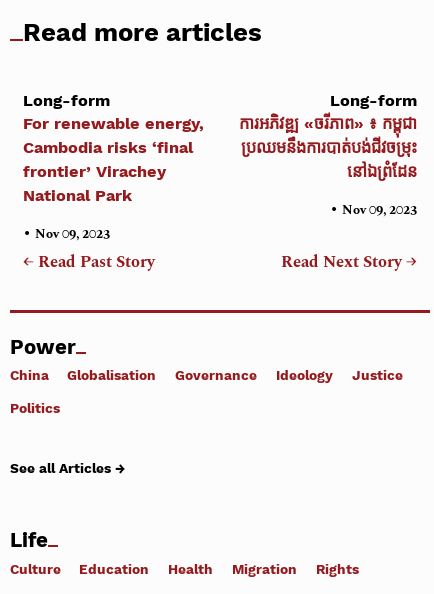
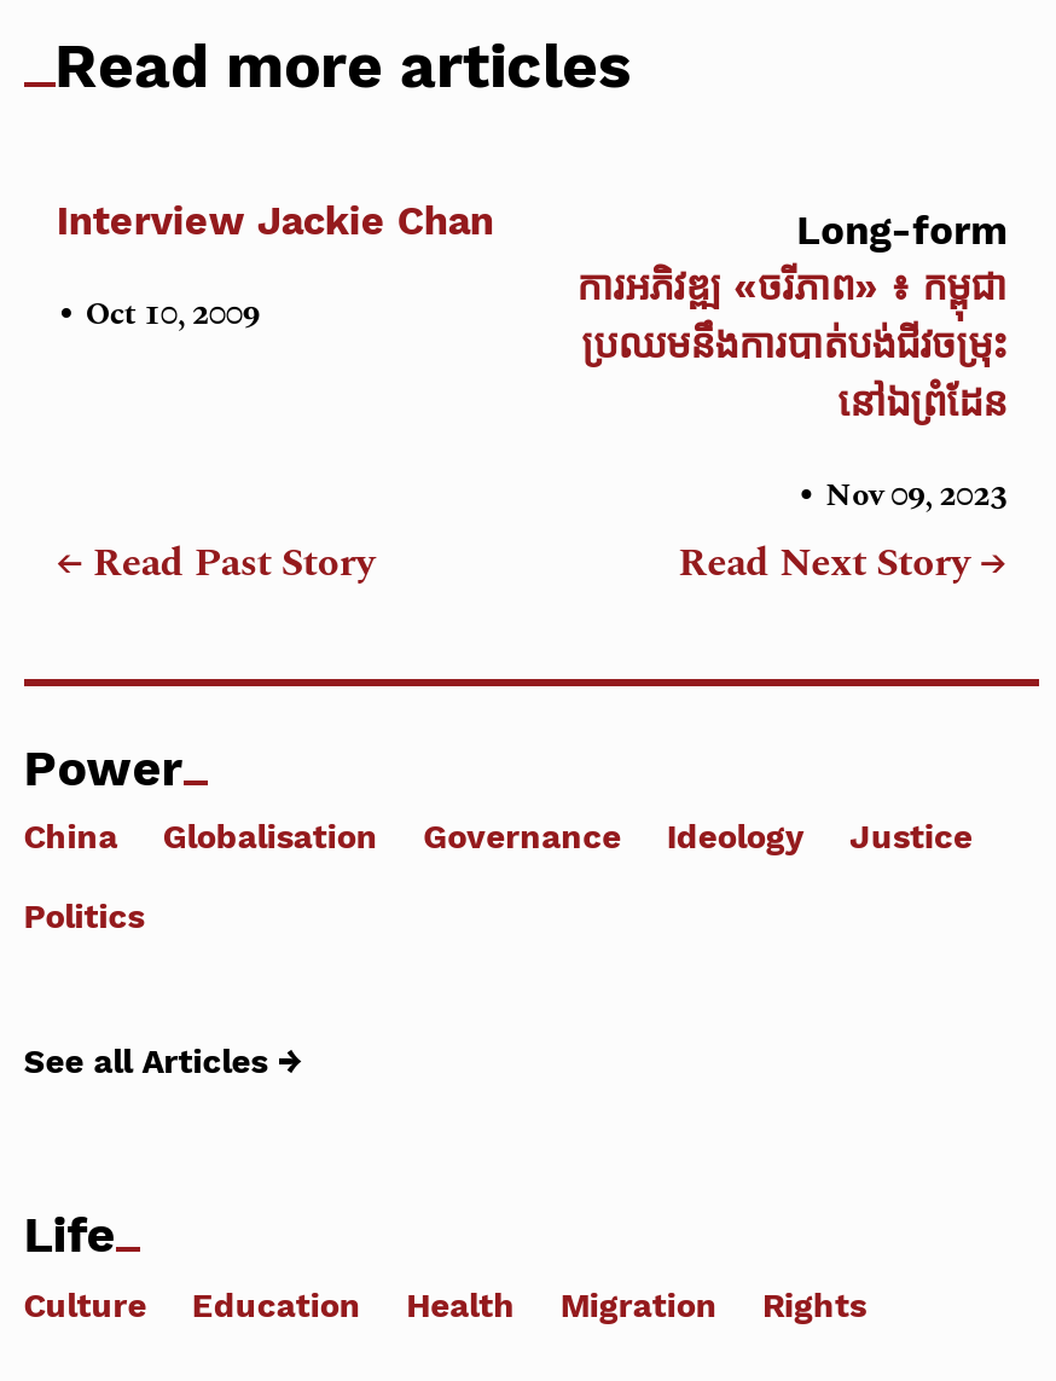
[23,91,204,205] Long-form | For renewable energy, | Cambodia risks ‘final | frontier’ Virachey | National Park -> [57,199,494,245] Interview Jackie Chan
[23,221,110,246] • Nov 09, 2023 -> [57,283,260,343] • Oct 10, 2009

